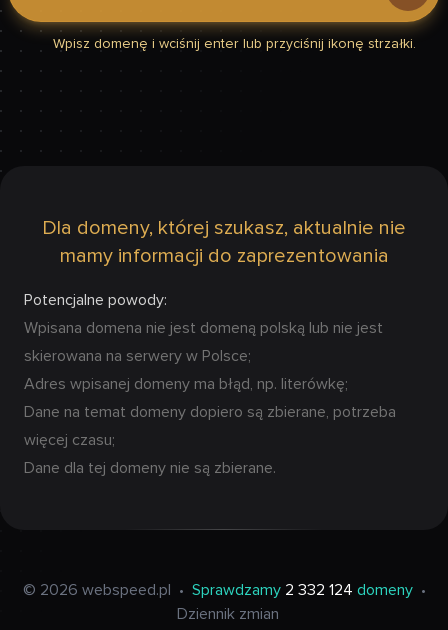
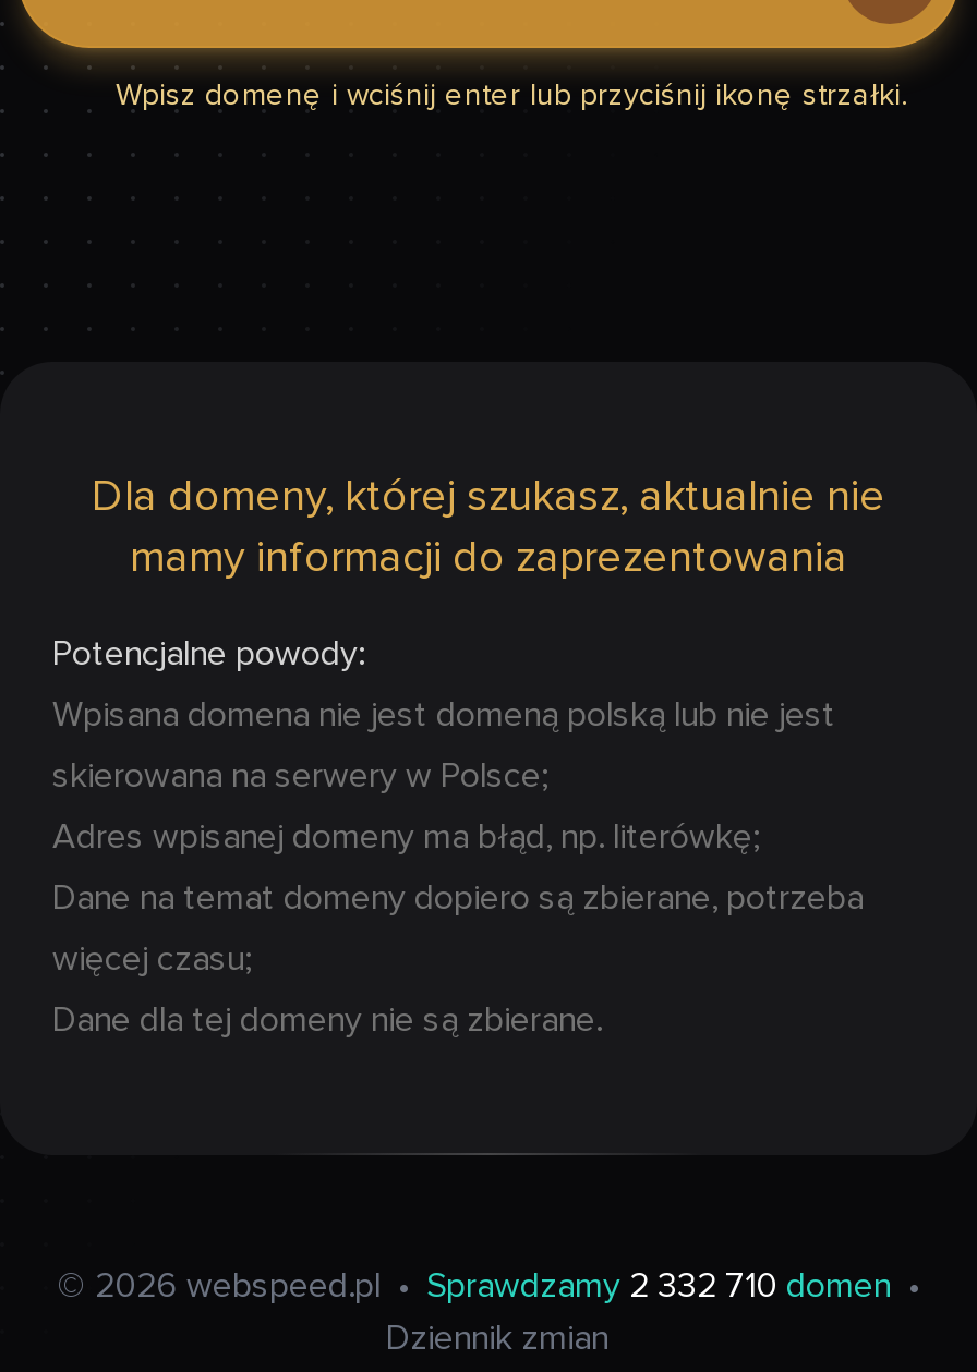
[22,582,425,598] © 2026 webspeed.pl • Sprawdzamy 2 332 124 domeny • -> [58,1268,919,1303] © 2026 webspeed.pl • Sprawdzamy 2 332 710 domen •

